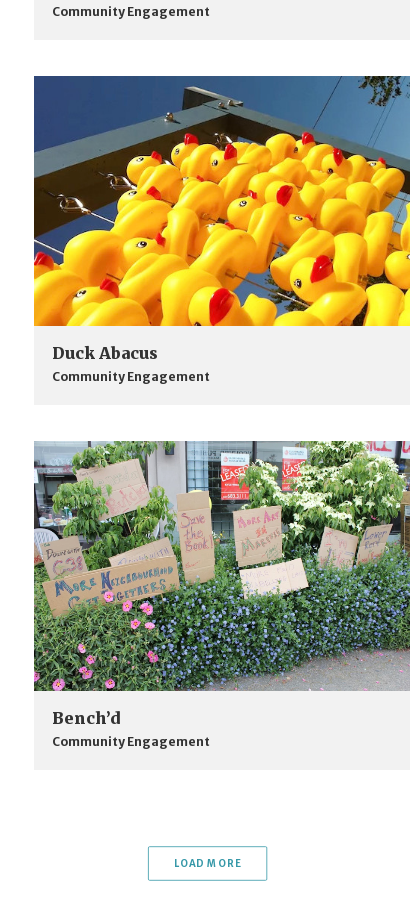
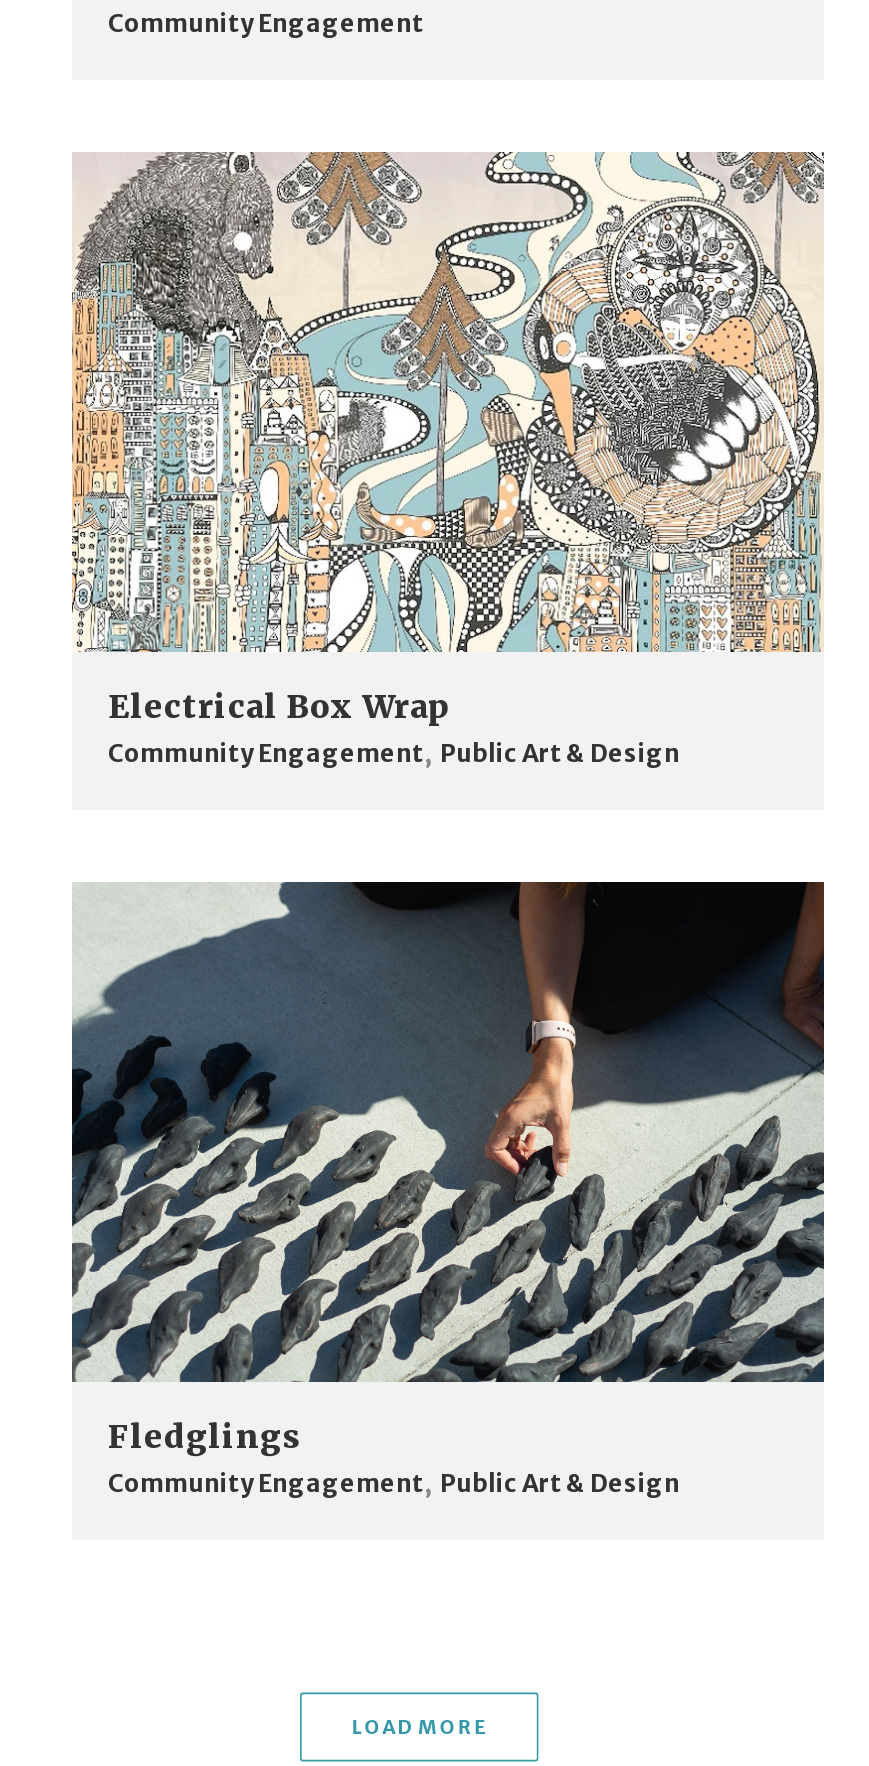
[33,75,411,384] [image] | Duck Abacus | Community Engagement -> [70,150,824,768] [image] | Electrical Box Wrap | Community Engagement, Public Art & Design
[33,440,411,749] [image] | Bench’d | Community Engagement -> [70,880,826,1498] [image] | Fledglings | Community Engagement, Public Art & Design

